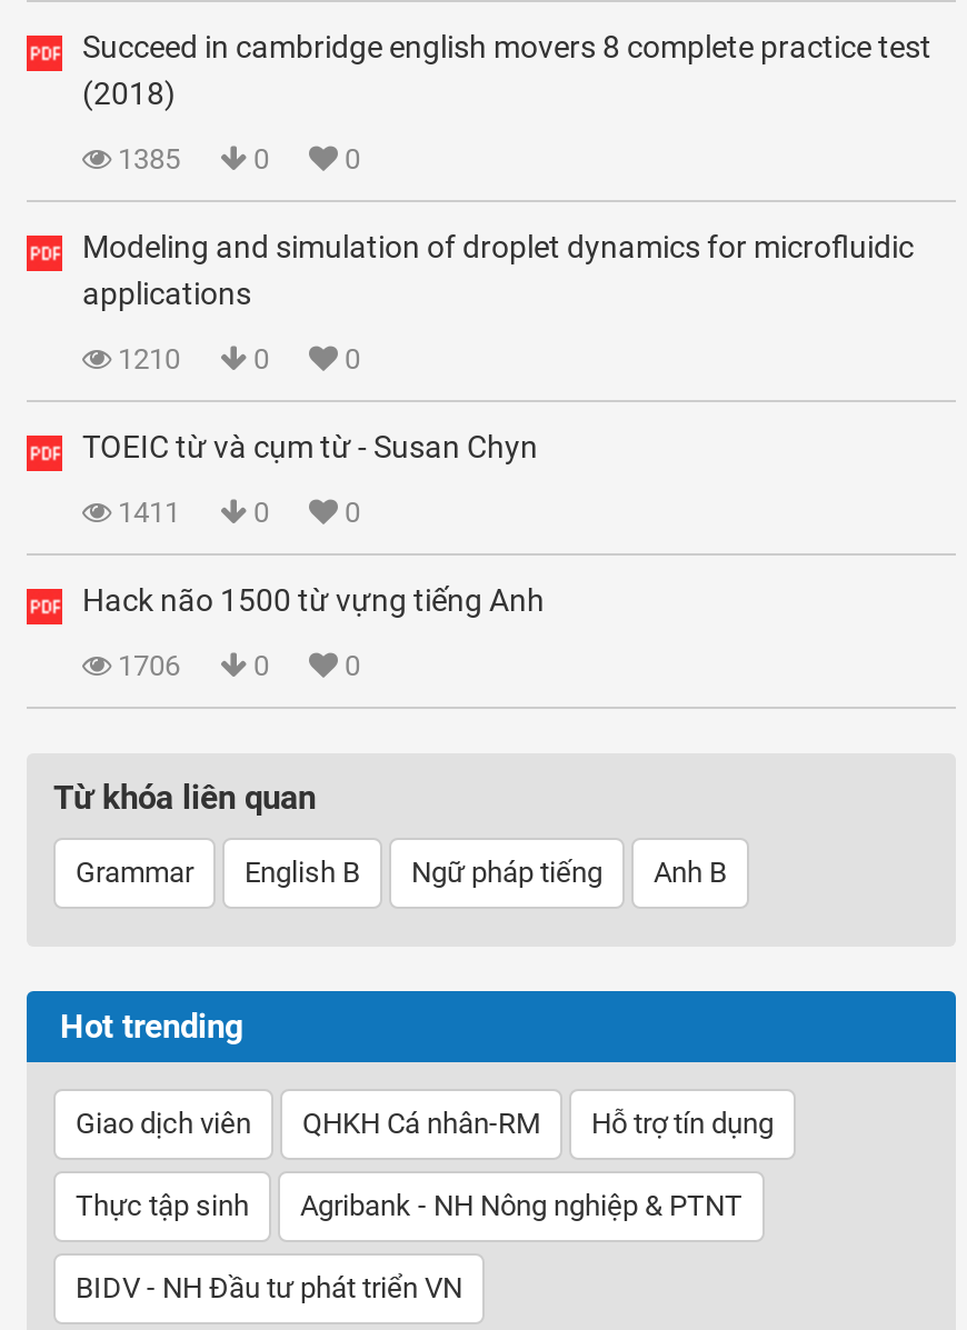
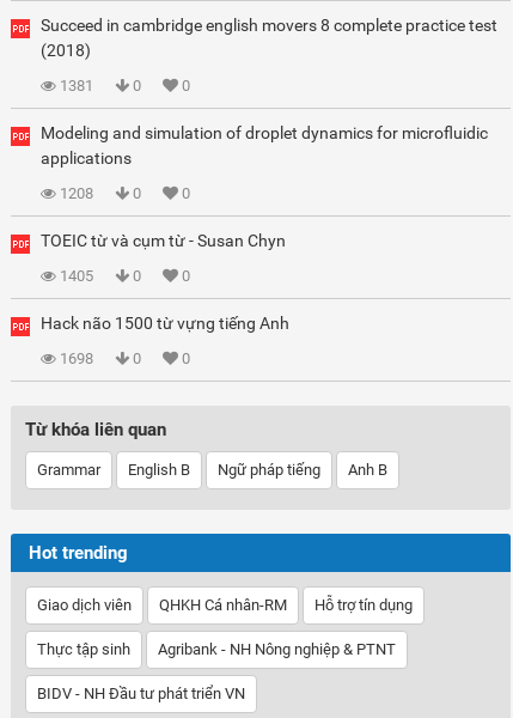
[111,142,269,176] 1385 0 -> [56,77,141,95] 1381 0
[111,342,269,376] 1210 0 -> [56,184,141,202] 1208 0
[111,496,269,529] 1411 0 -> [56,267,141,285] 1405 0
[111,649,269,682] 1706 0 -> [56,349,141,367] 1698 0

